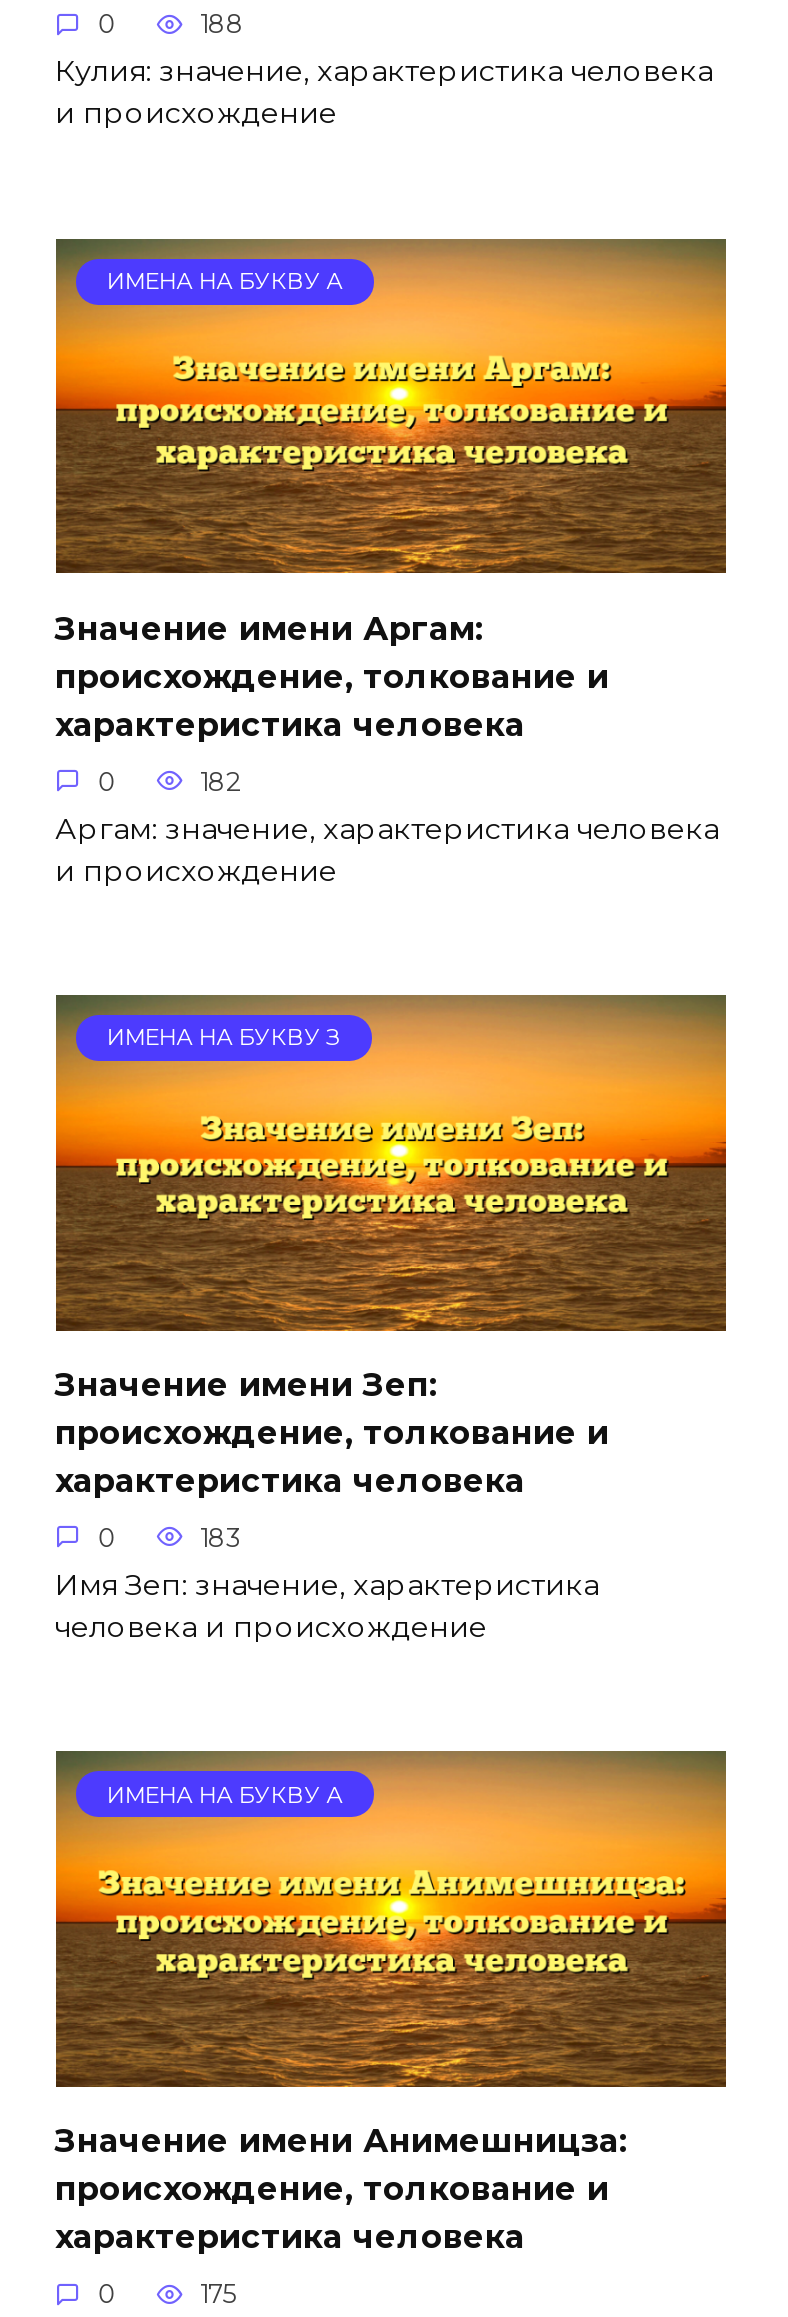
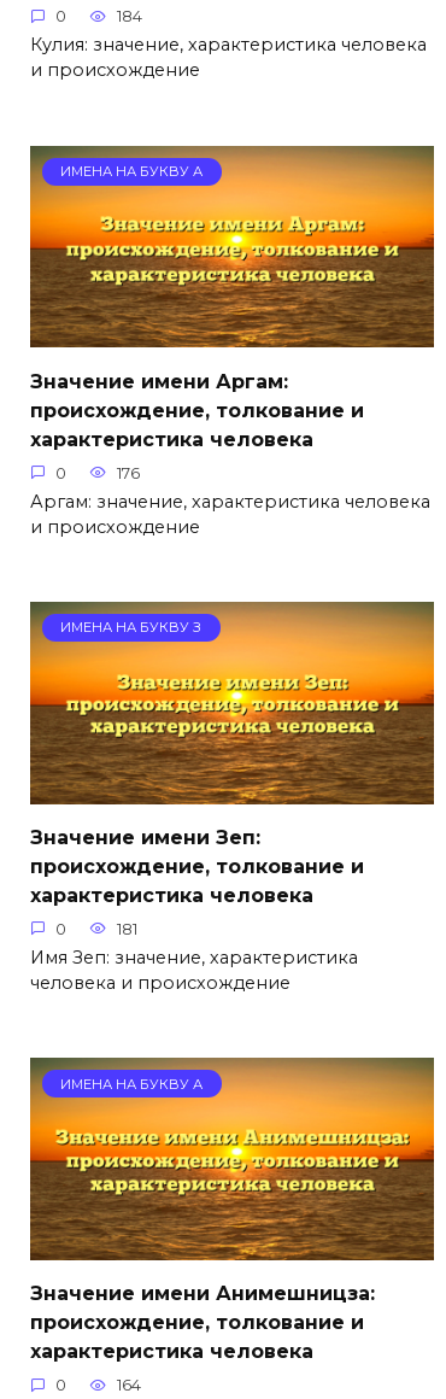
[200,10,244,40] 188 -> [117,8,142,26] 184
[200,766,240,796] 182 -> [117,464,140,482] 176
[200,1523,242,1553] 183 -> [117,920,137,938] 181
[200,2279,236,2309] 175 -> [117,1376,141,1394] 164

